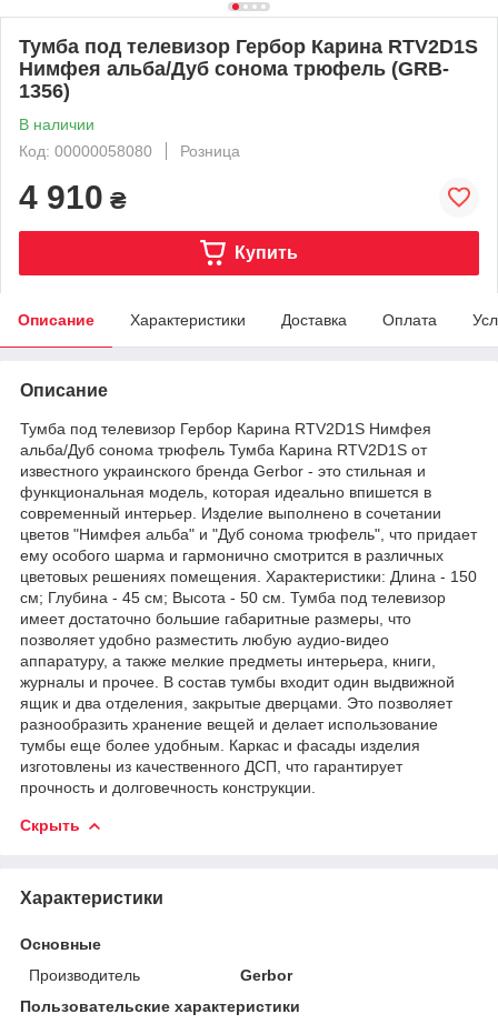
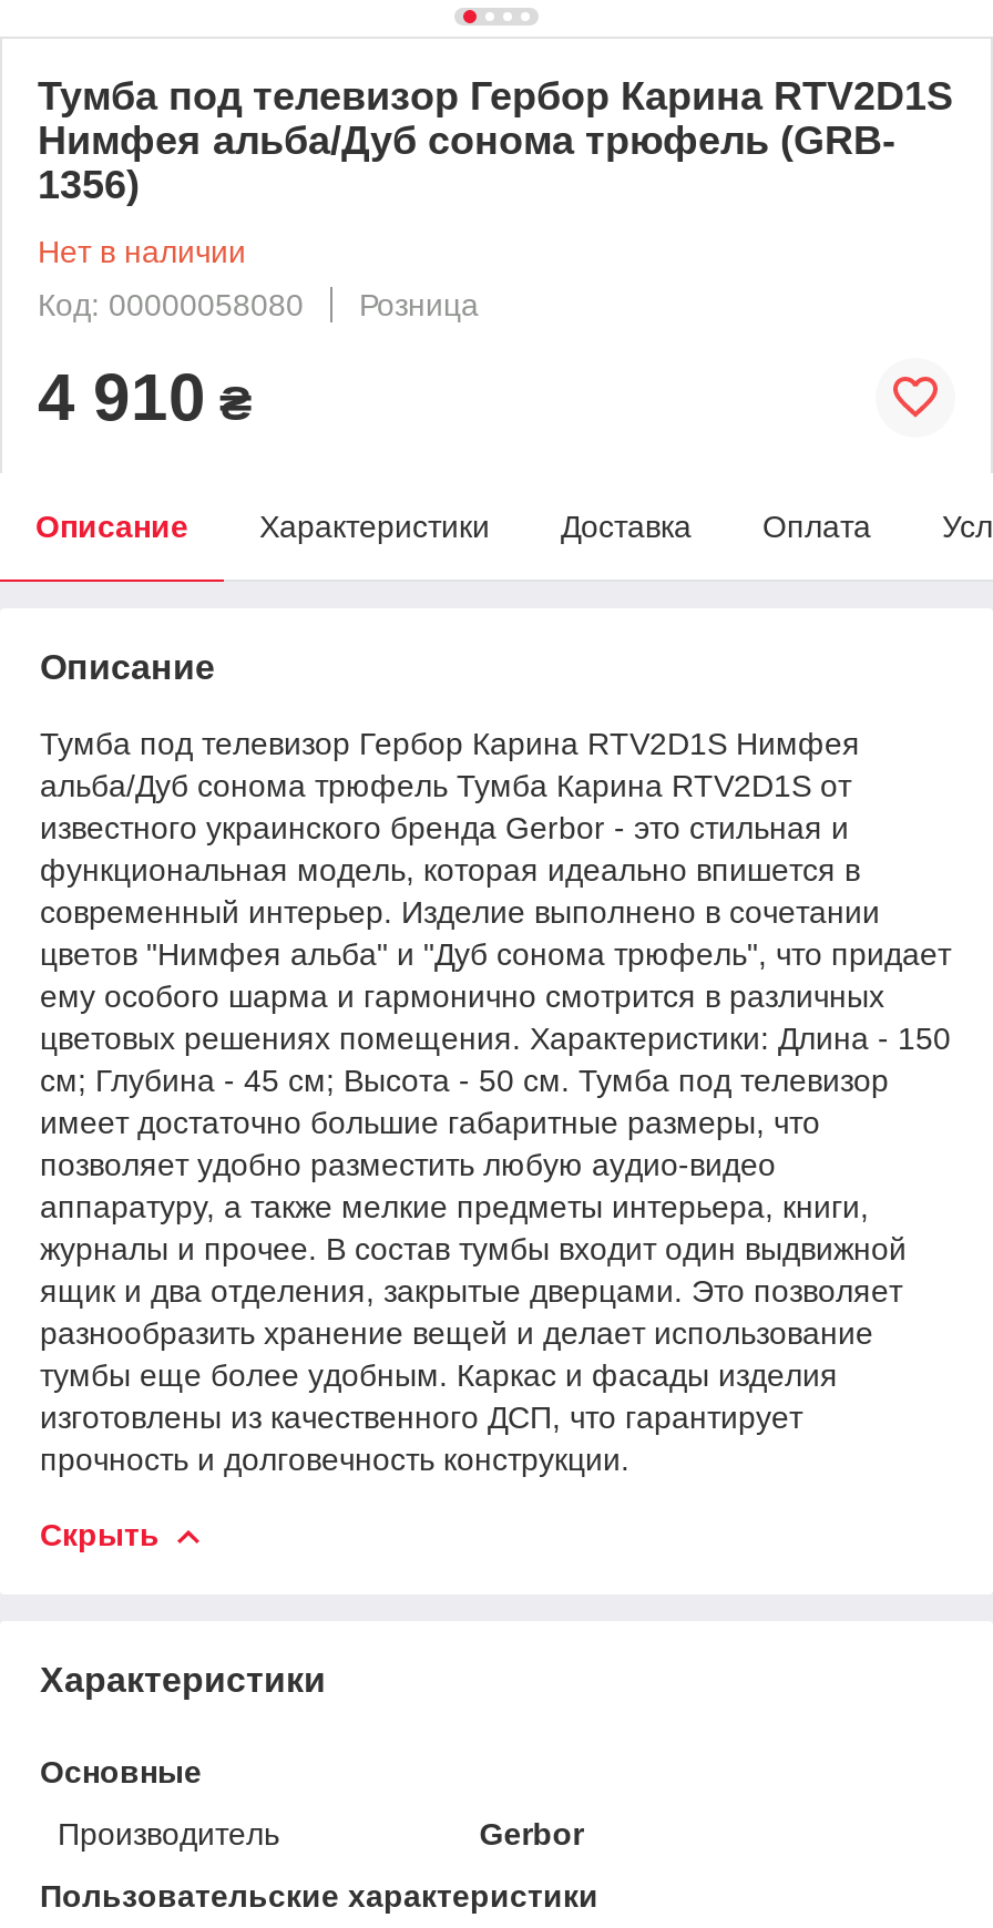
[19,115,94,133] В наличии -> [38,233,246,269] Нет в наличии
[234,243,298,262] Купить -> none

